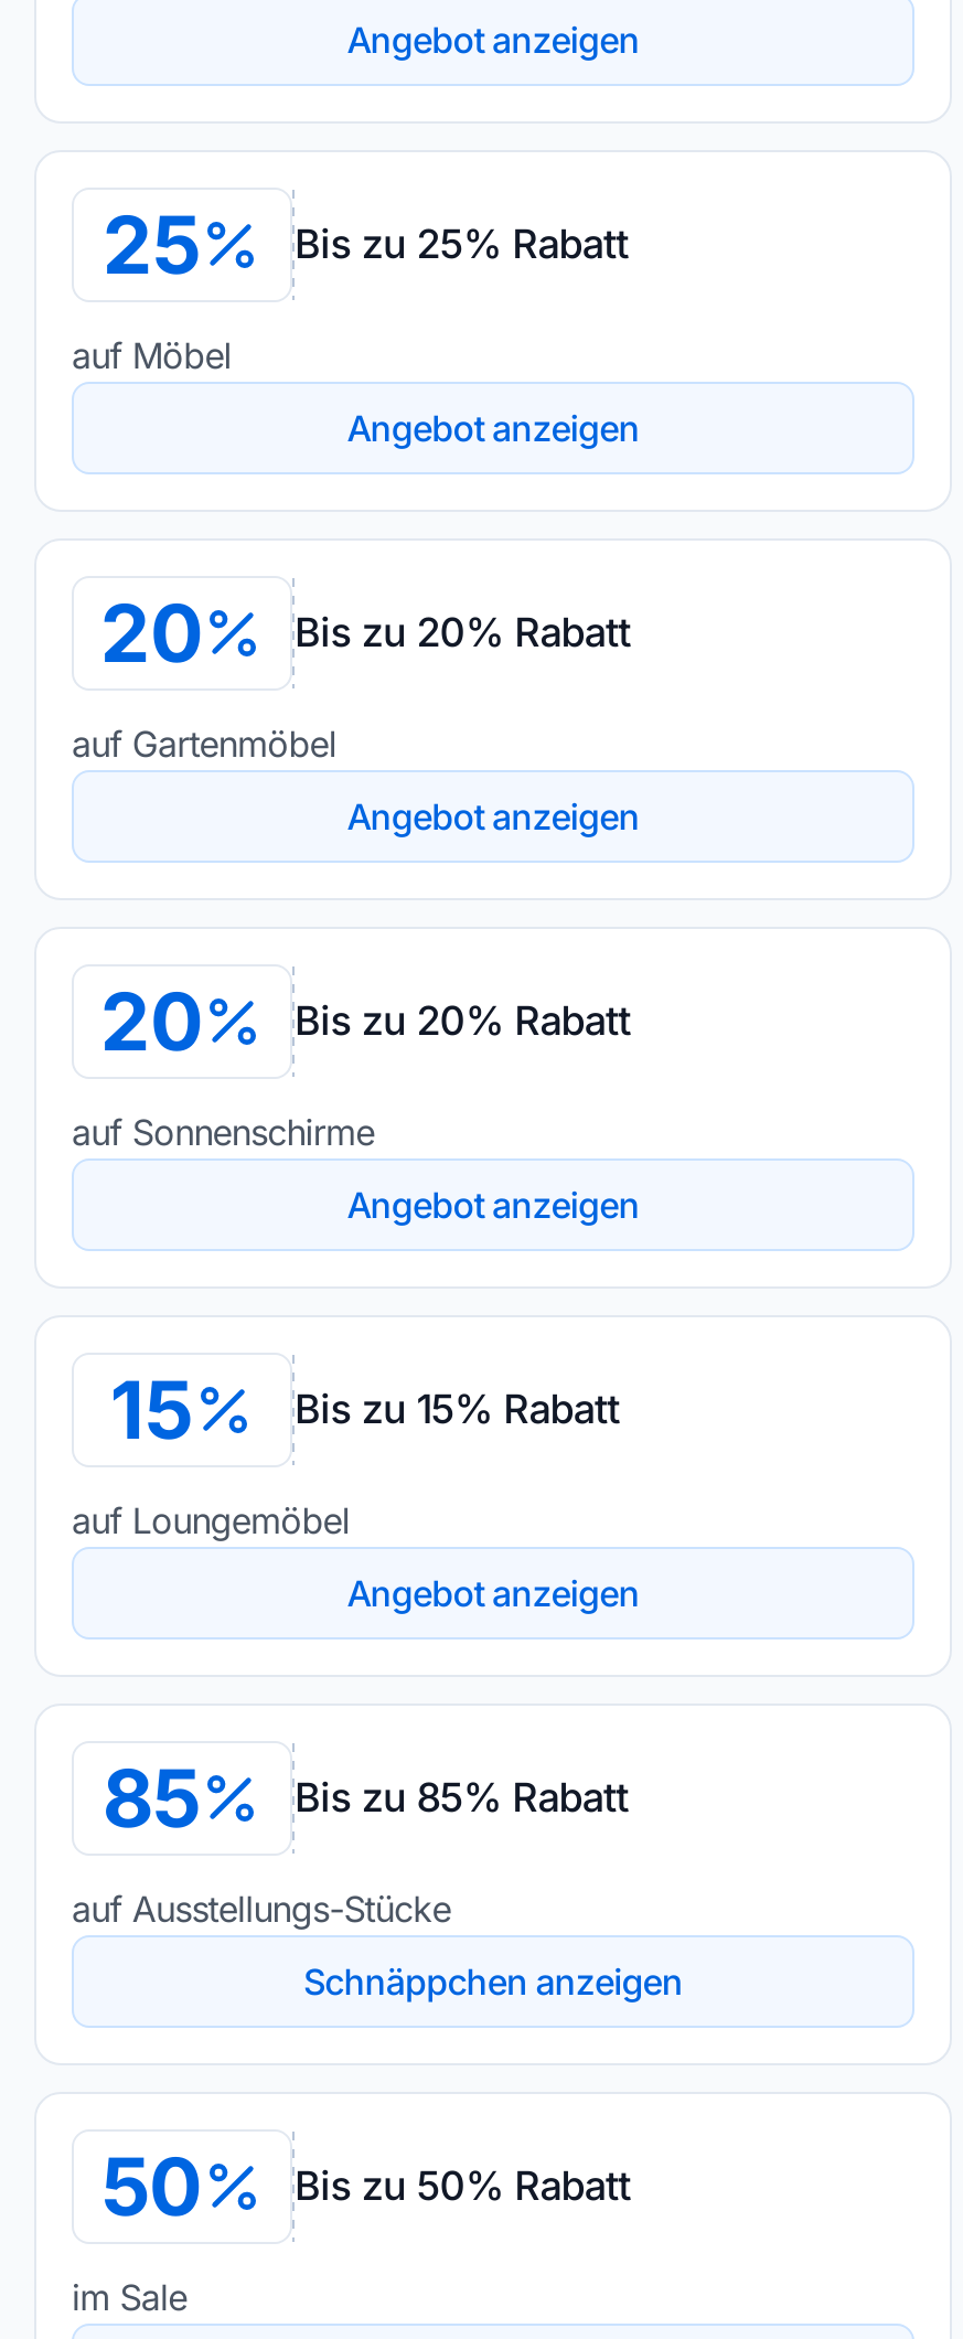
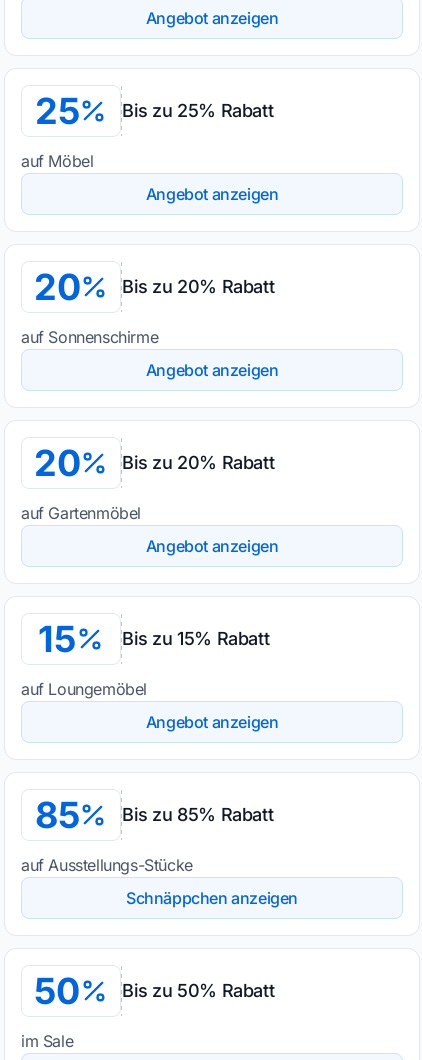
moved [72,722,336,766] -> [21,503,141,523]: auf Gartenmöbel
moved [72,1110,374,1154] -> [21,327,158,347]: auf Sonnenschirme

